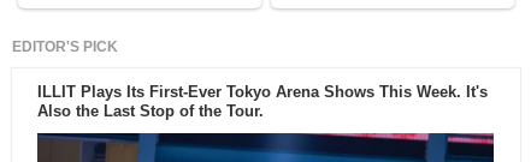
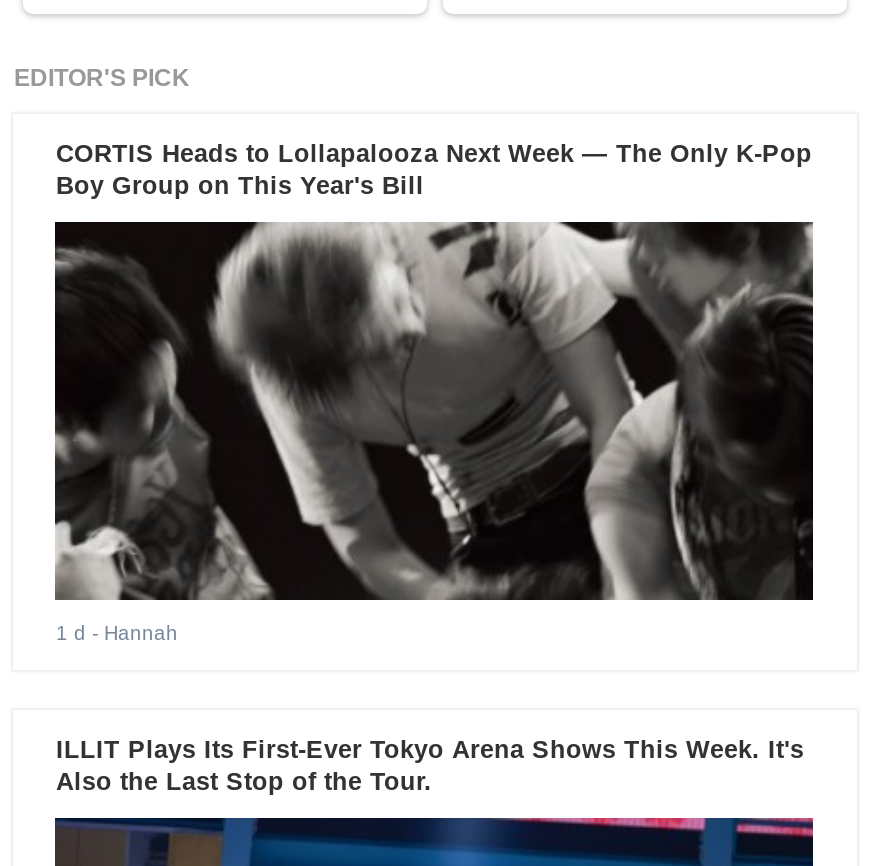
none -> [55,220,815,645] [image] | 1 d - Hannah
none -> [56,139,812,201] CORTIS Heads to Lollapalooza Next Week — The Only K-Pop | Boy Group on This Year's Bill

